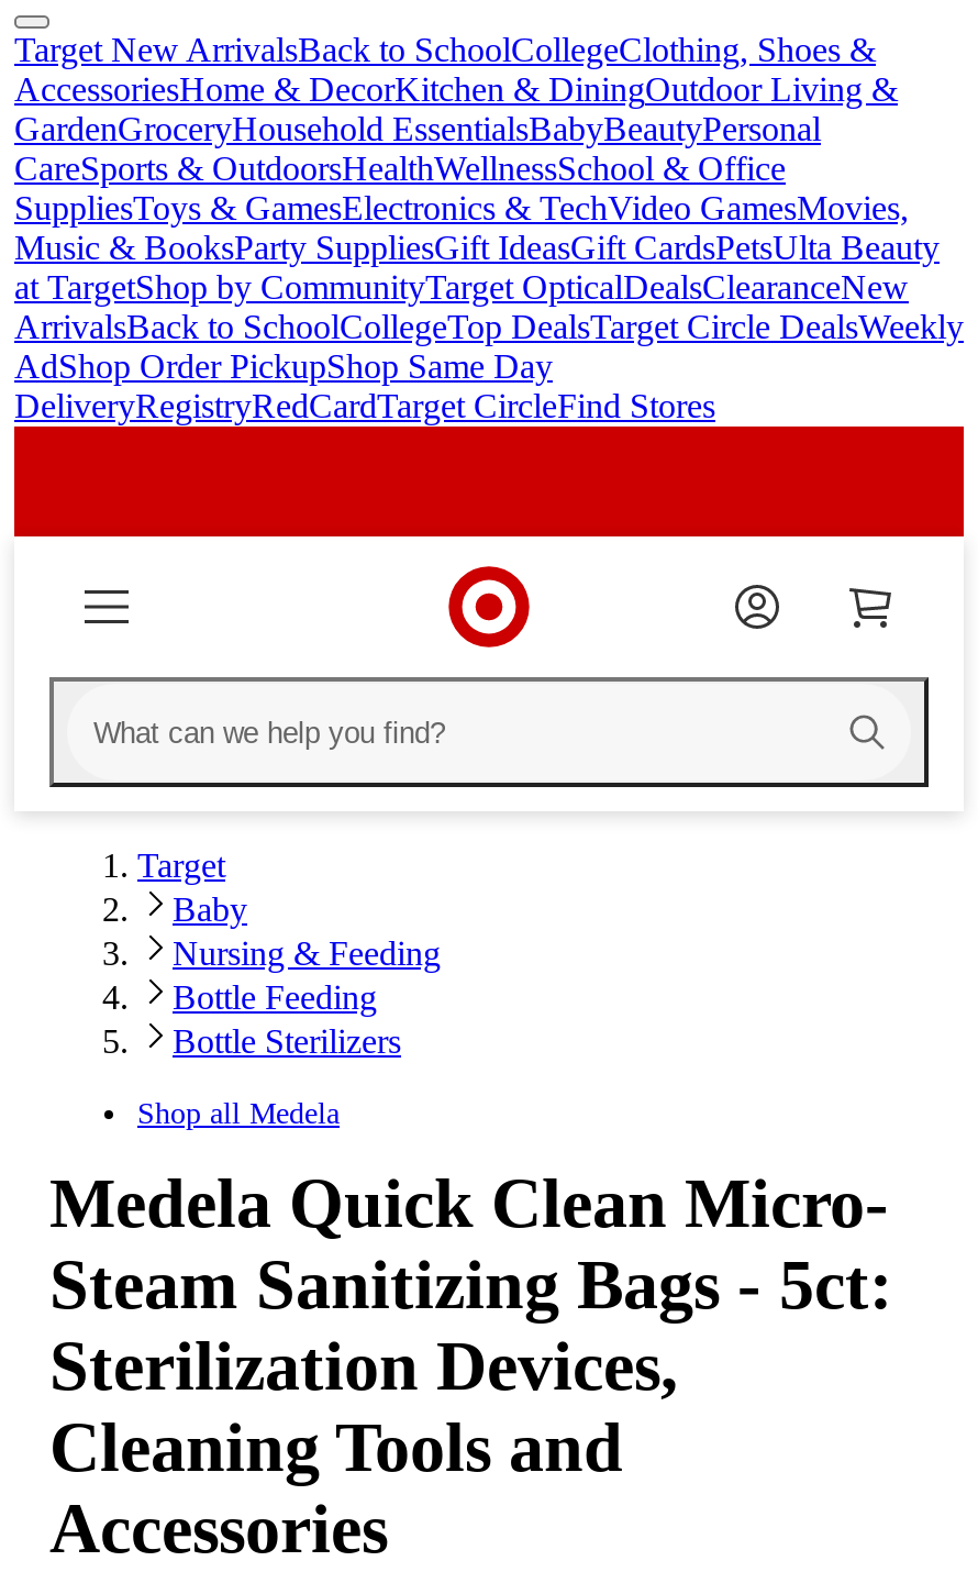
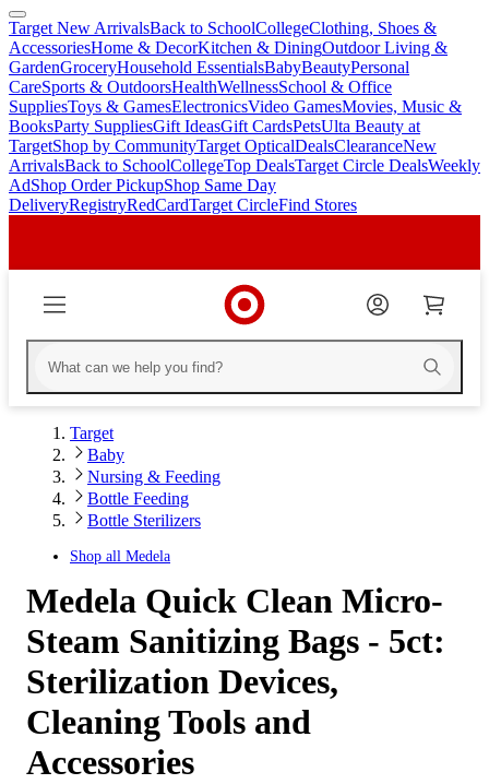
[14,189,940,306] SuppliesToys & GamesElectronics & TechVideo GamesMovies, | Music & BooksParty SuppliesGift IdeasGift CardsPetsUlta Beauty | at TargetShop by CommunityTarget OpticalDealsClearanceNew -> [9,97,462,155] SuppliesToys & GamesElectronicsVideo GamesMovies, Music & | BooksParty SuppliesGift IdeasGift CardsPetsUlta Beauty at | TargetShop by CommunityTarget OpticalDealsClearanceNew

